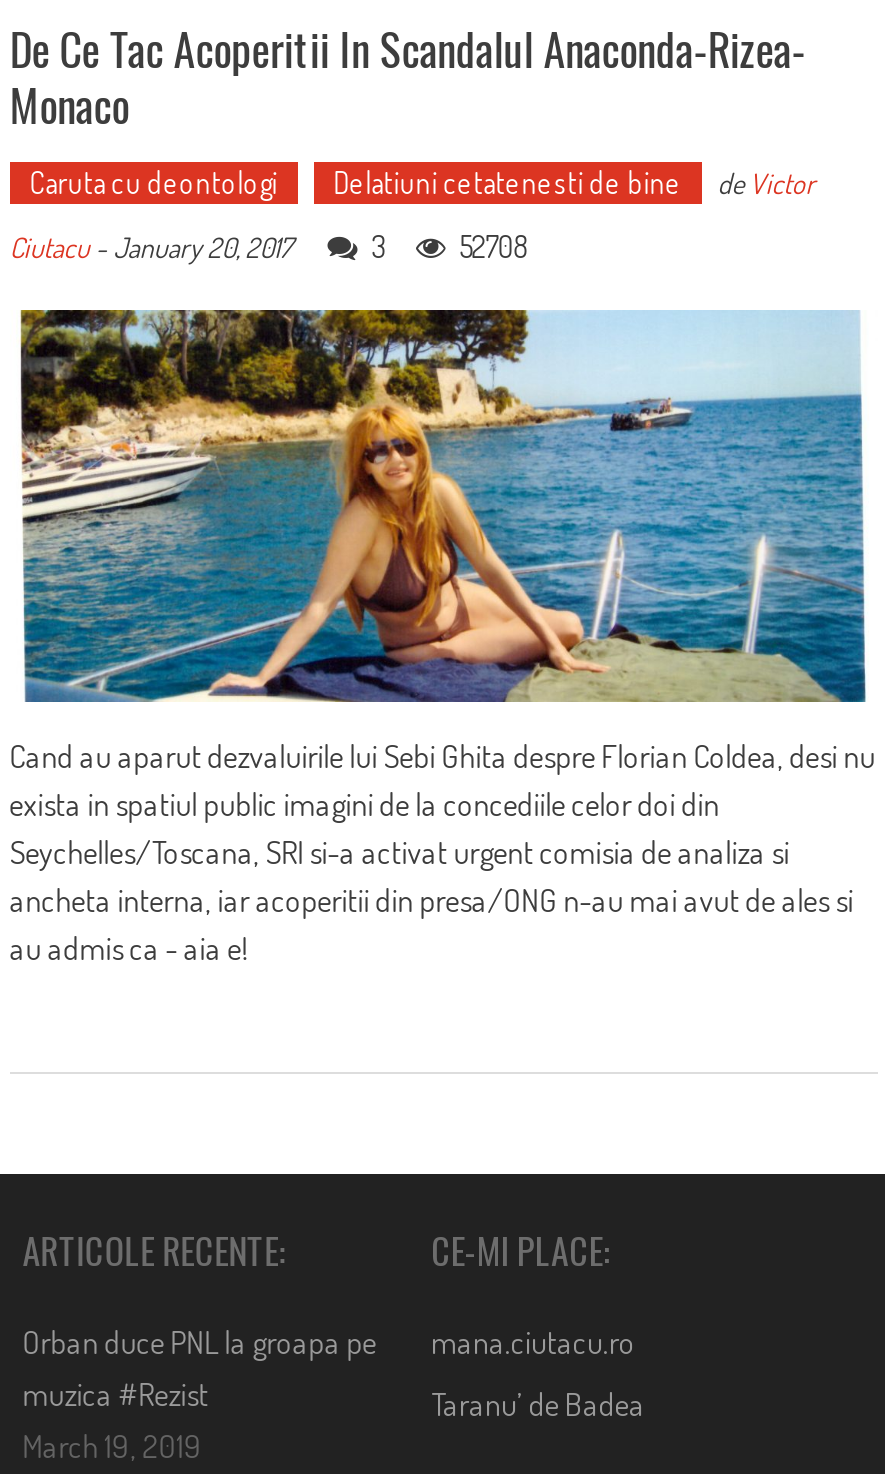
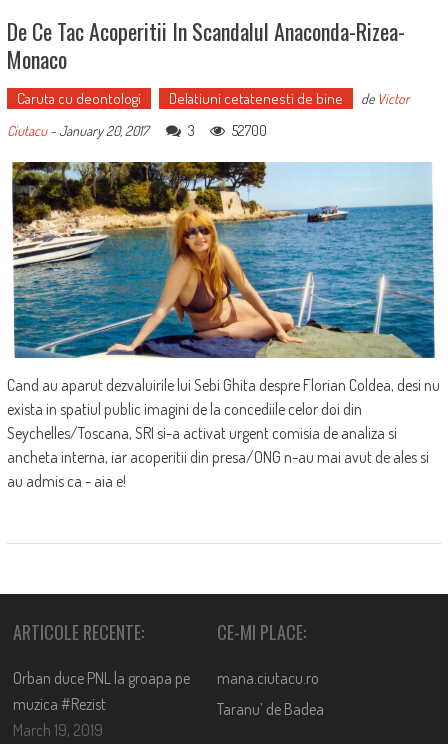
[371,229,529,267] 3 52708 -> [188,121,267,140] 3 52700

